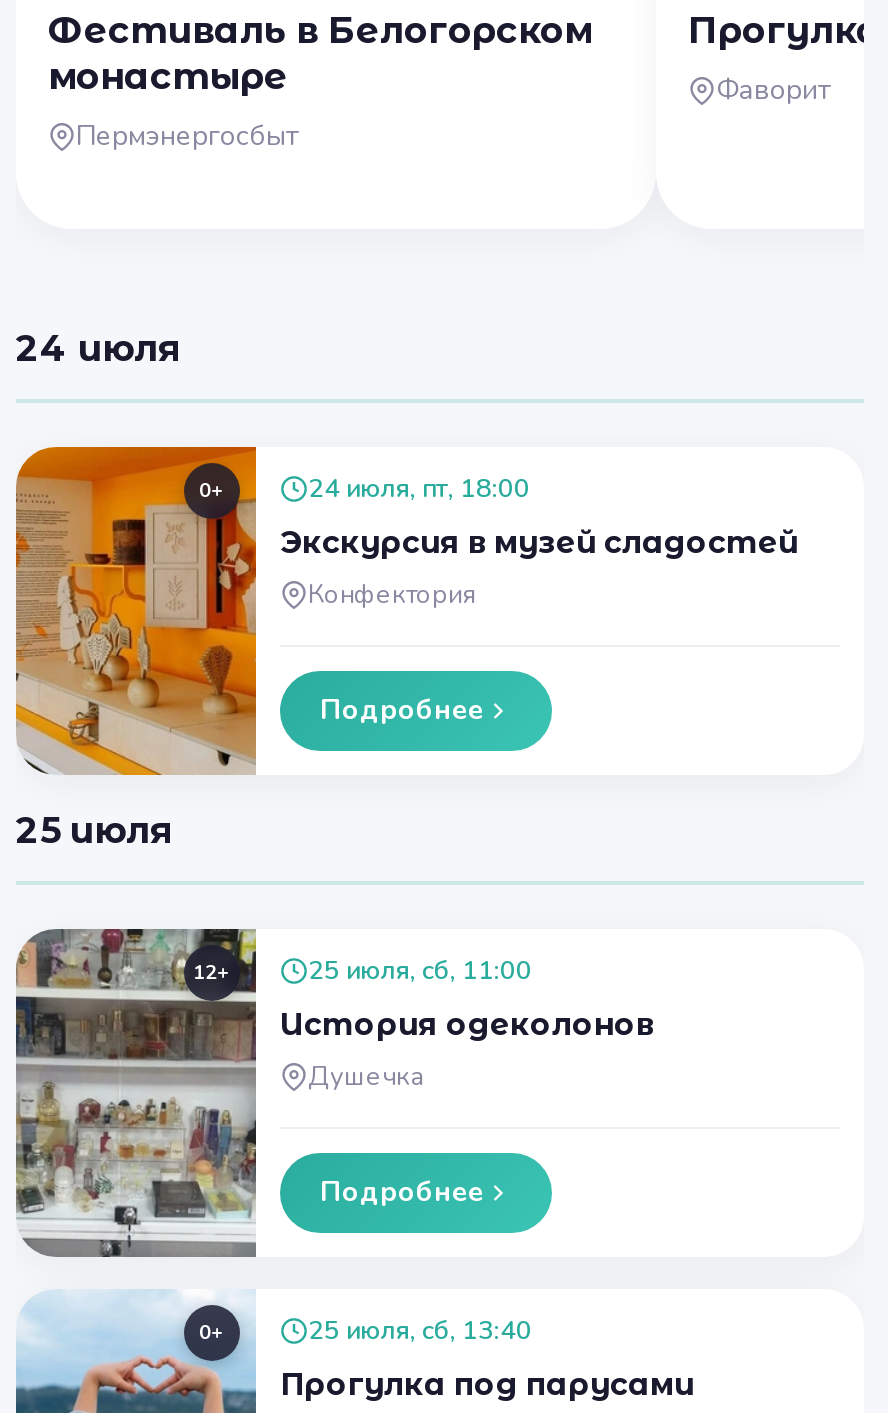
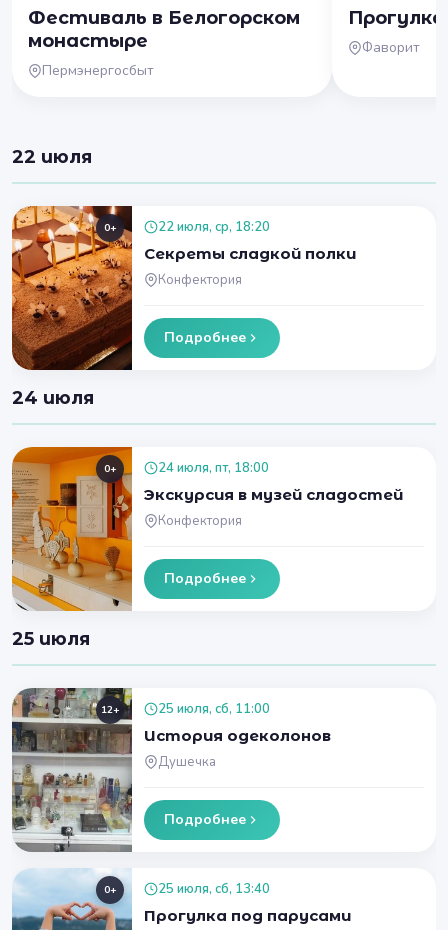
none -> [11,146,356,371] [image] | 22 июля | 0+ | 22 июля, ср, 18:20 | Секреты сладкой полки | Конфектория | Подробнее

